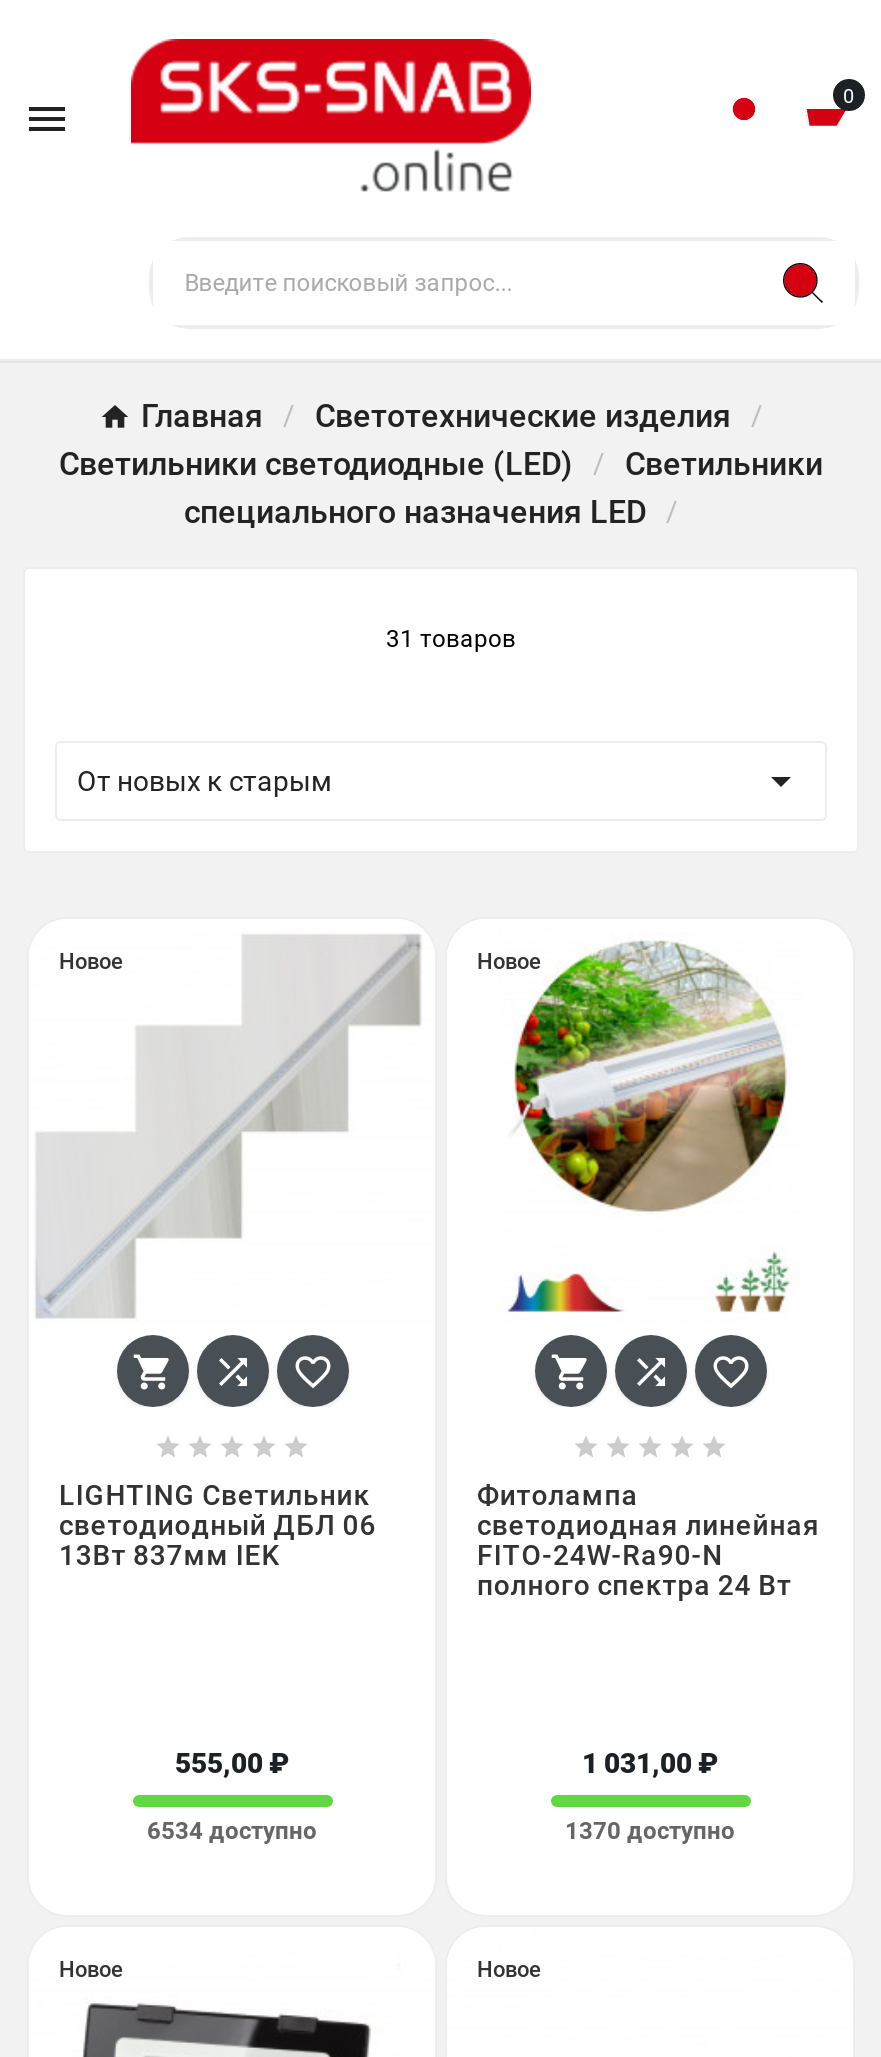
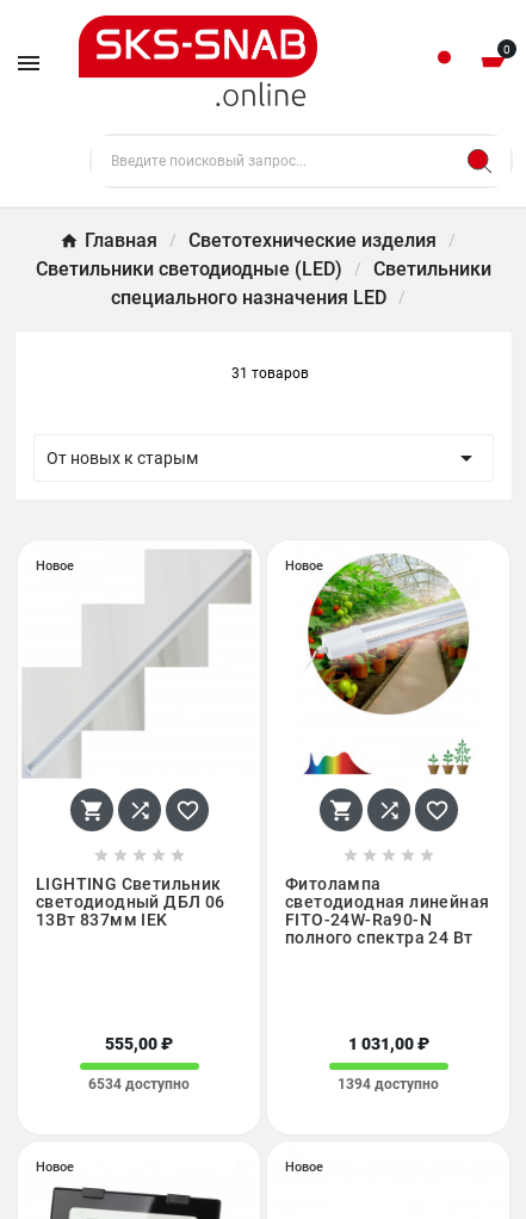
[565,1817,735,1845] 1370 доступно -> [338,1076,439,1093] 1394 доступно

